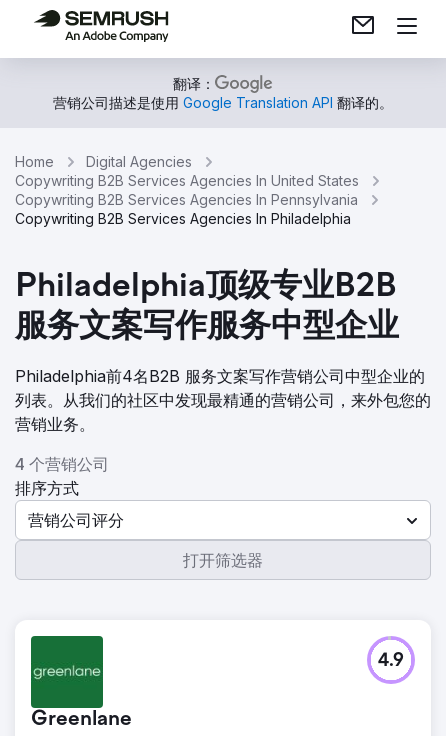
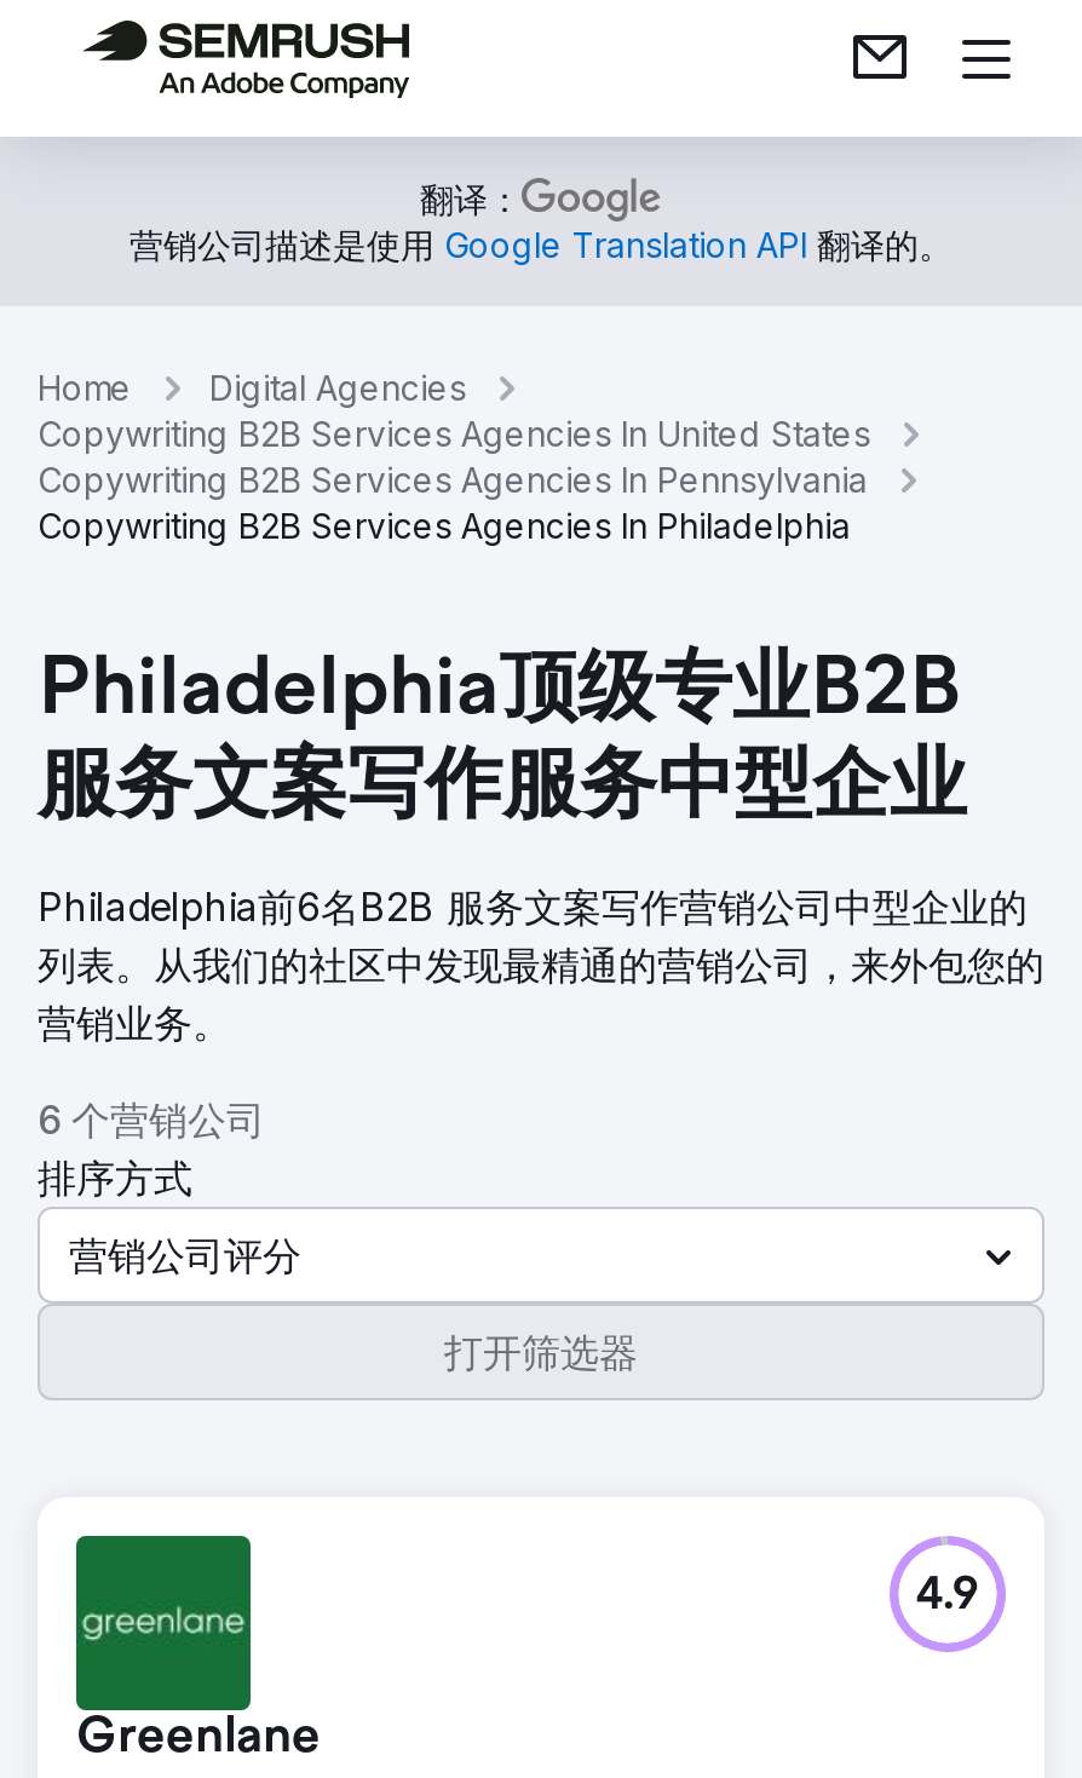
[15,366,425,386] Philadelphia前4名B2B 服务文案写作营销公司中型企业的 -> [38,882,1028,931] Philadelphia前6名B2B 服务文案写作营销公司中型企业的
[15,454,109,474] 4 个营销公司 -> [38,1095,265,1144] 6 个营销公司

